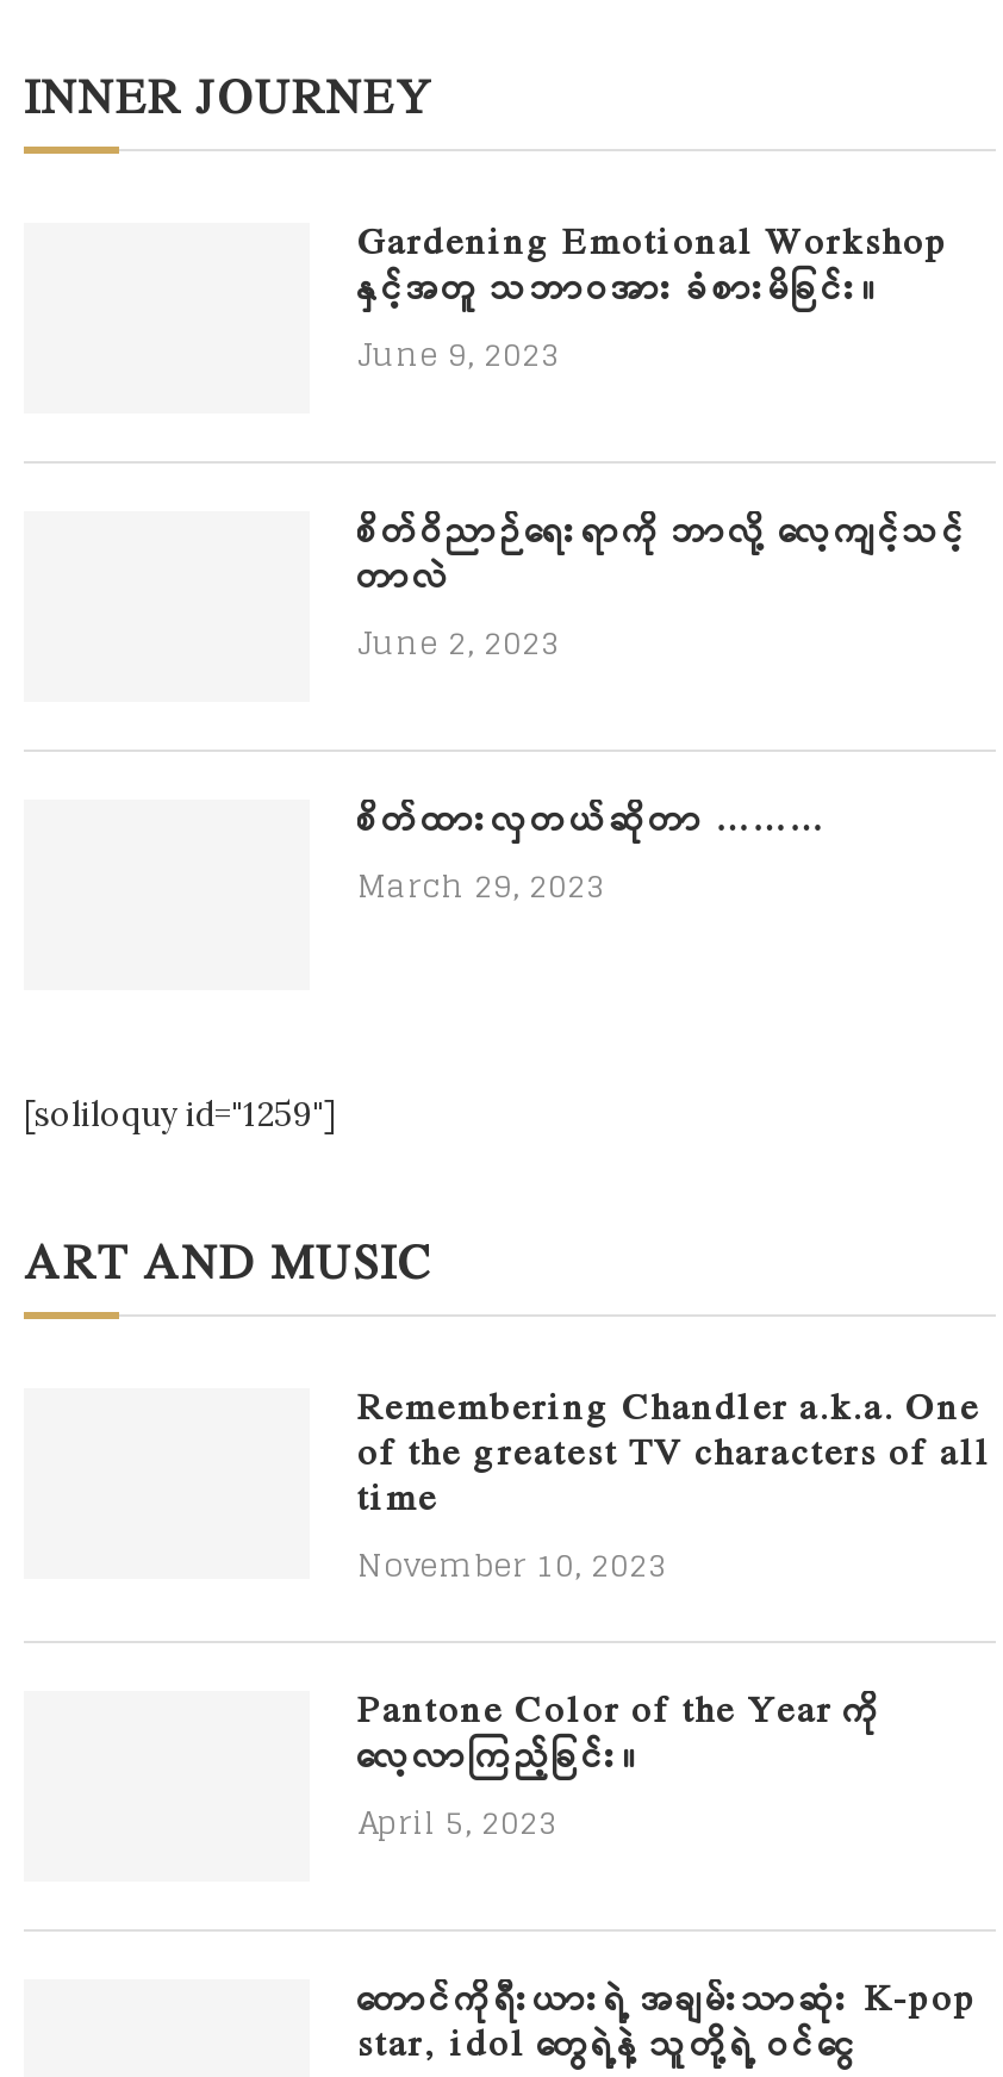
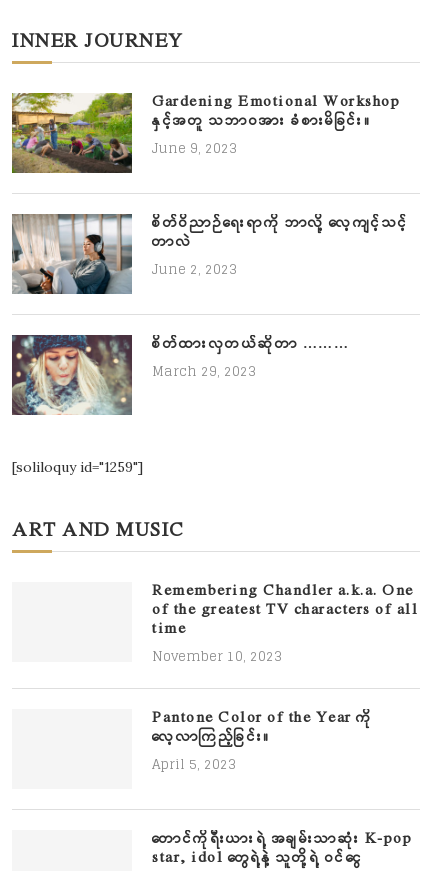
none -> [11,92,133,174] [image]
none -> [11,213,133,295] [image]
none -> [11,334,133,416] [image]

